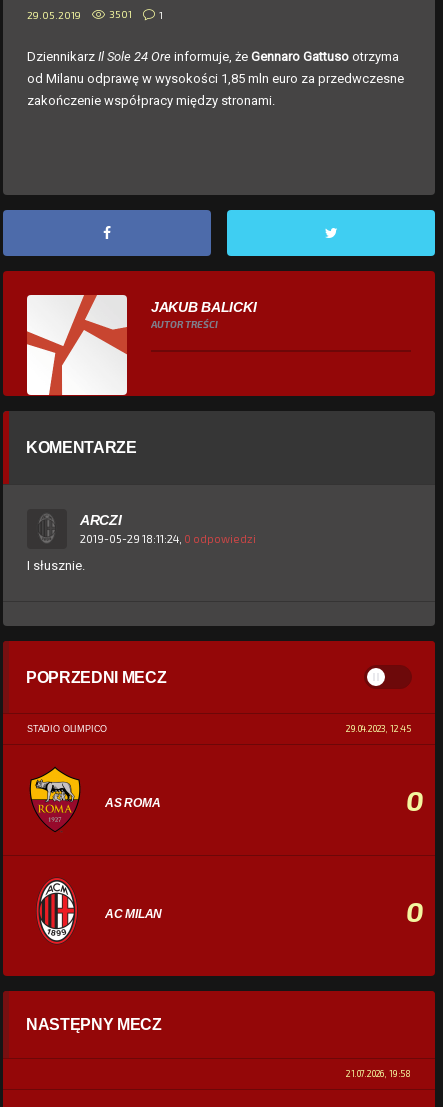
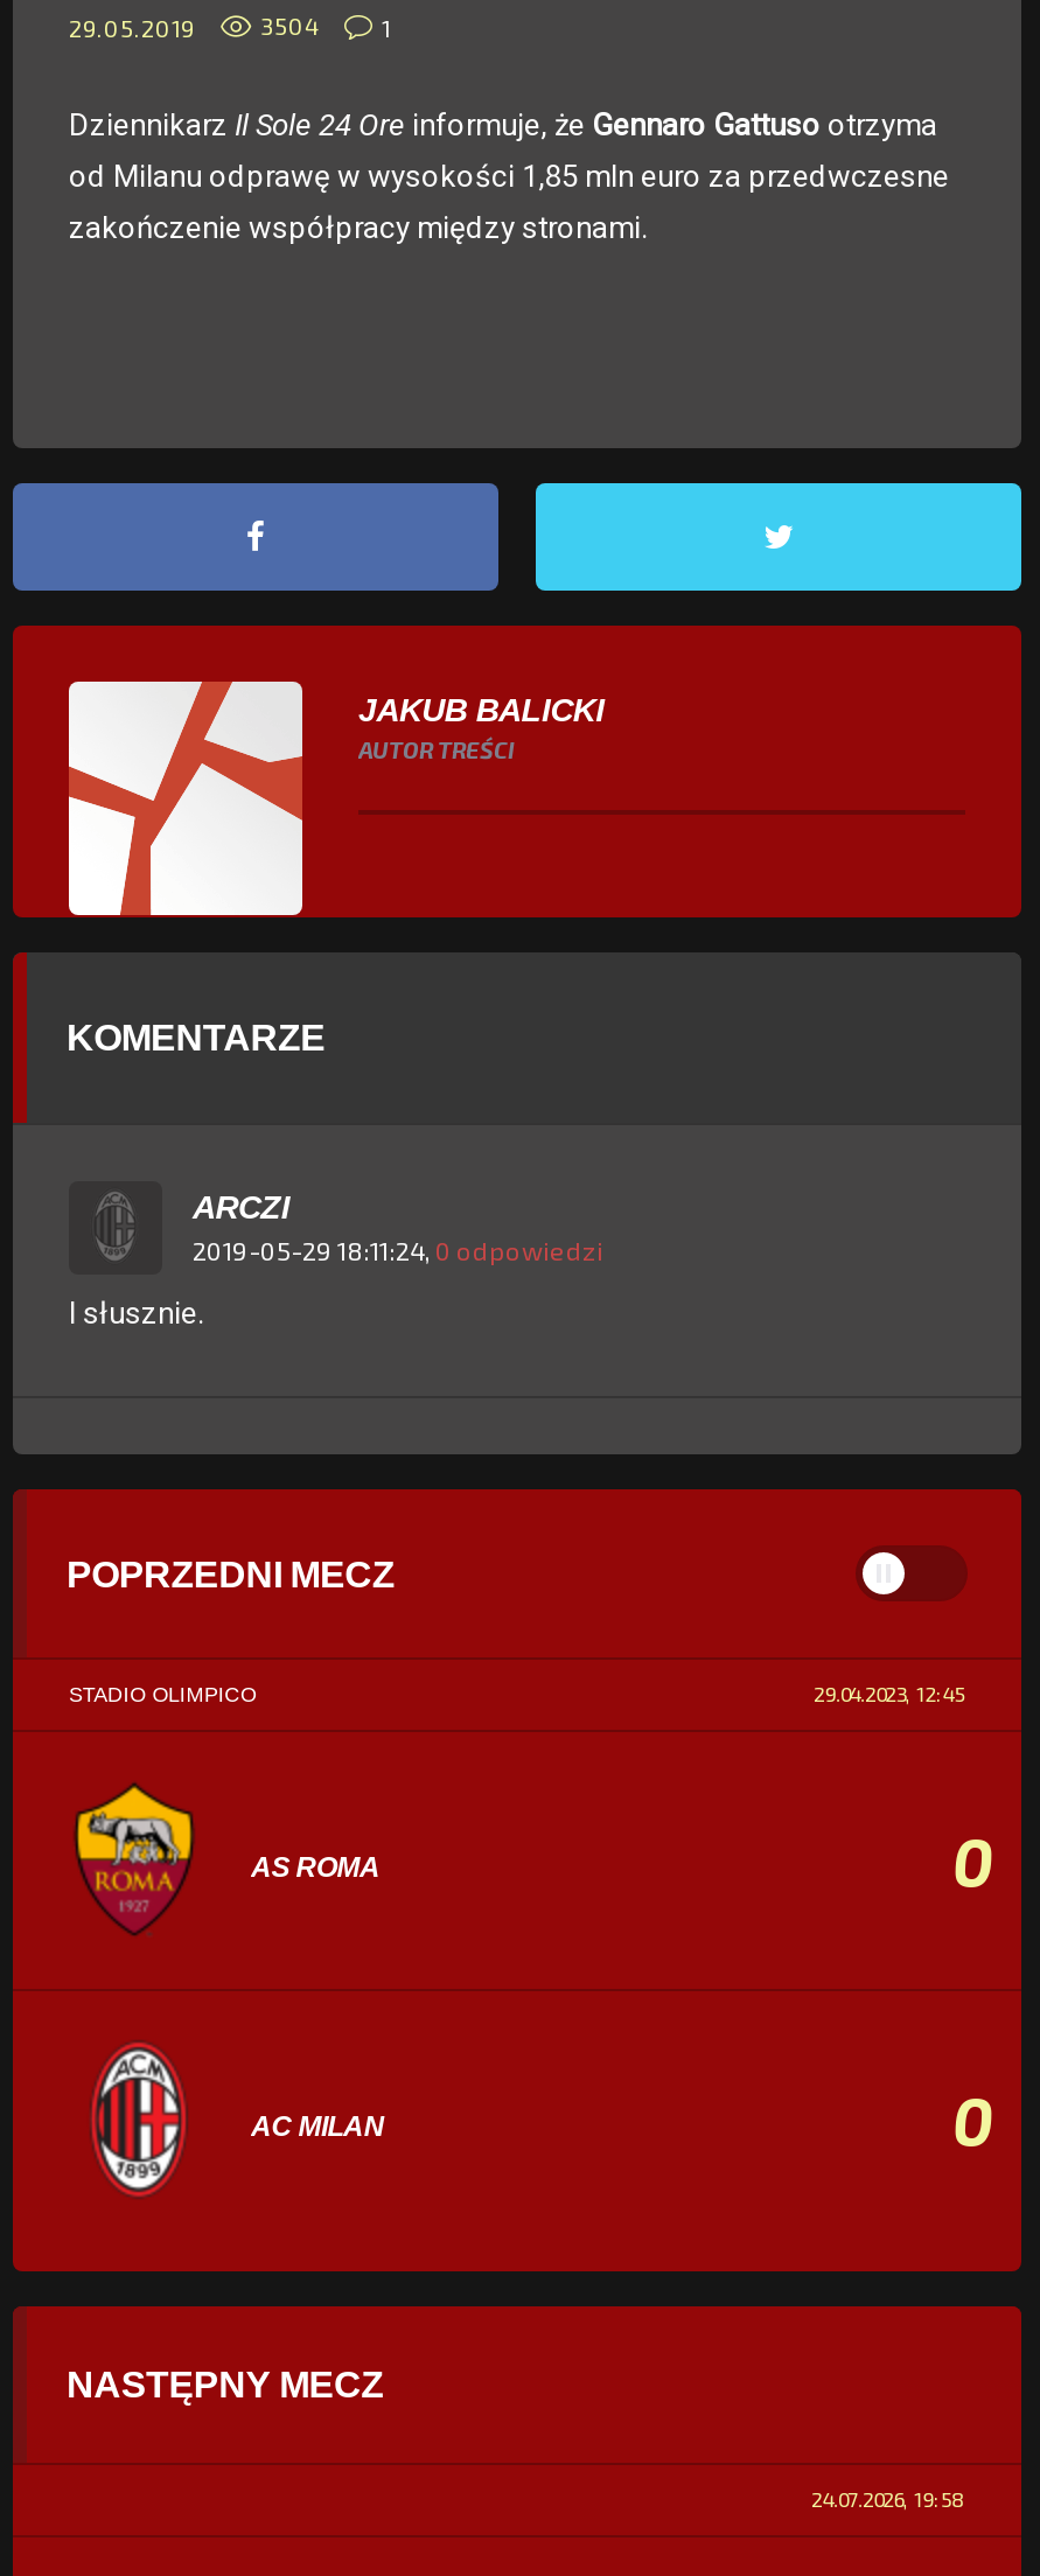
[109,8,132,20] 3501 -> [260,13,319,41] 3504
[346,1068,411,1079] 21.07.2026, 19:58 -> [811,2487,965,2512] 24.07.2026, 19:58

